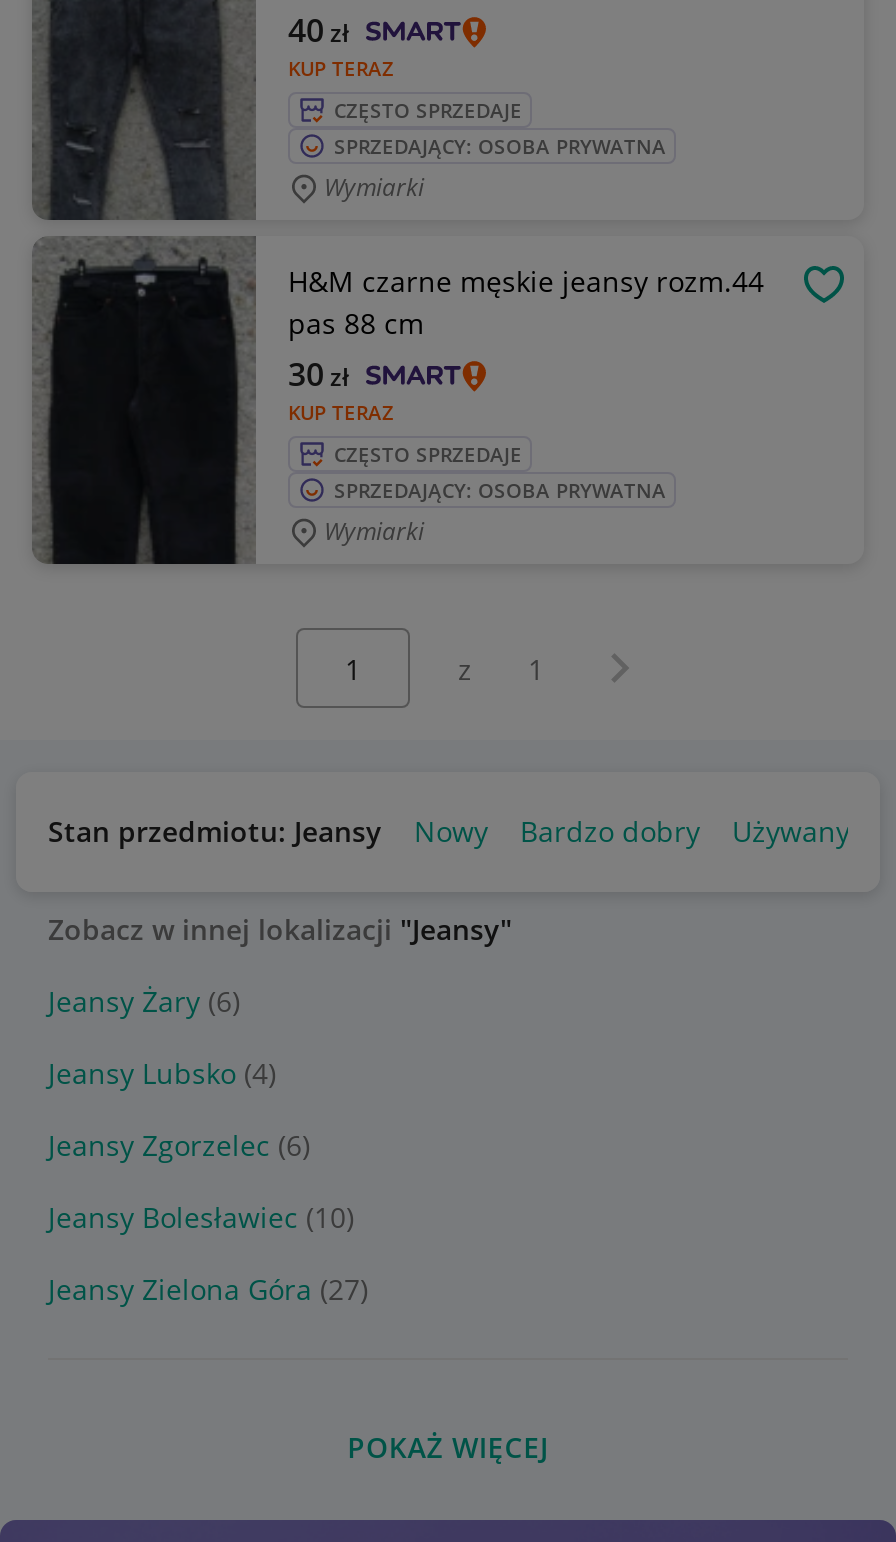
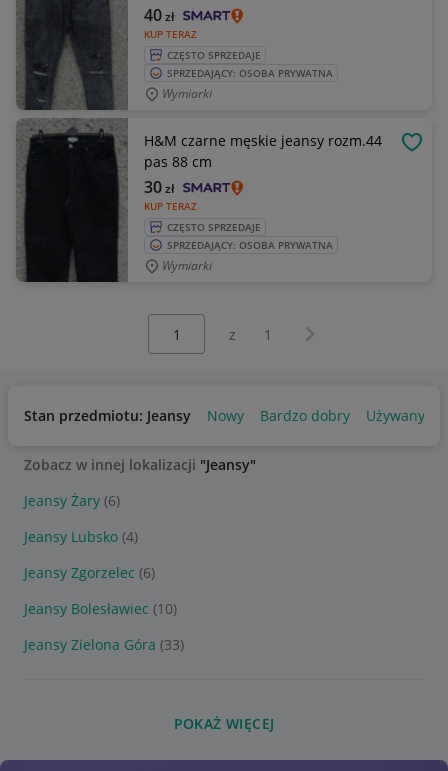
[48,1270,368,1308] Jeansy Zielona Góra (27) -> [24,635,184,654] Jeansy Zielona Góra (33)

